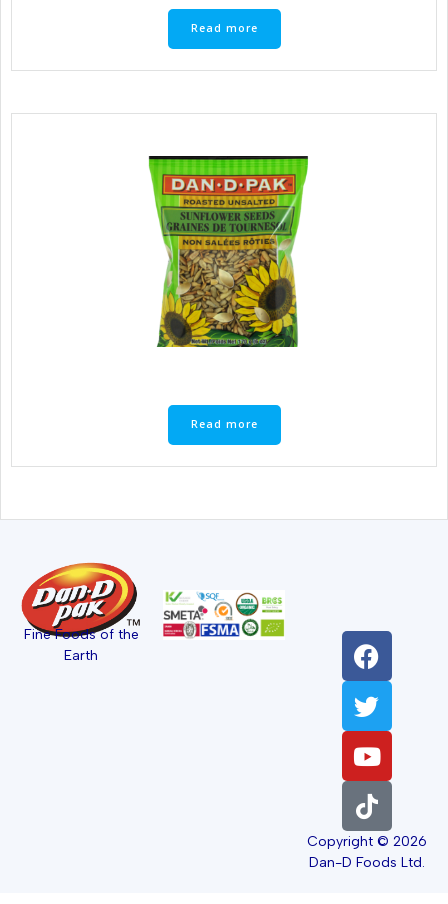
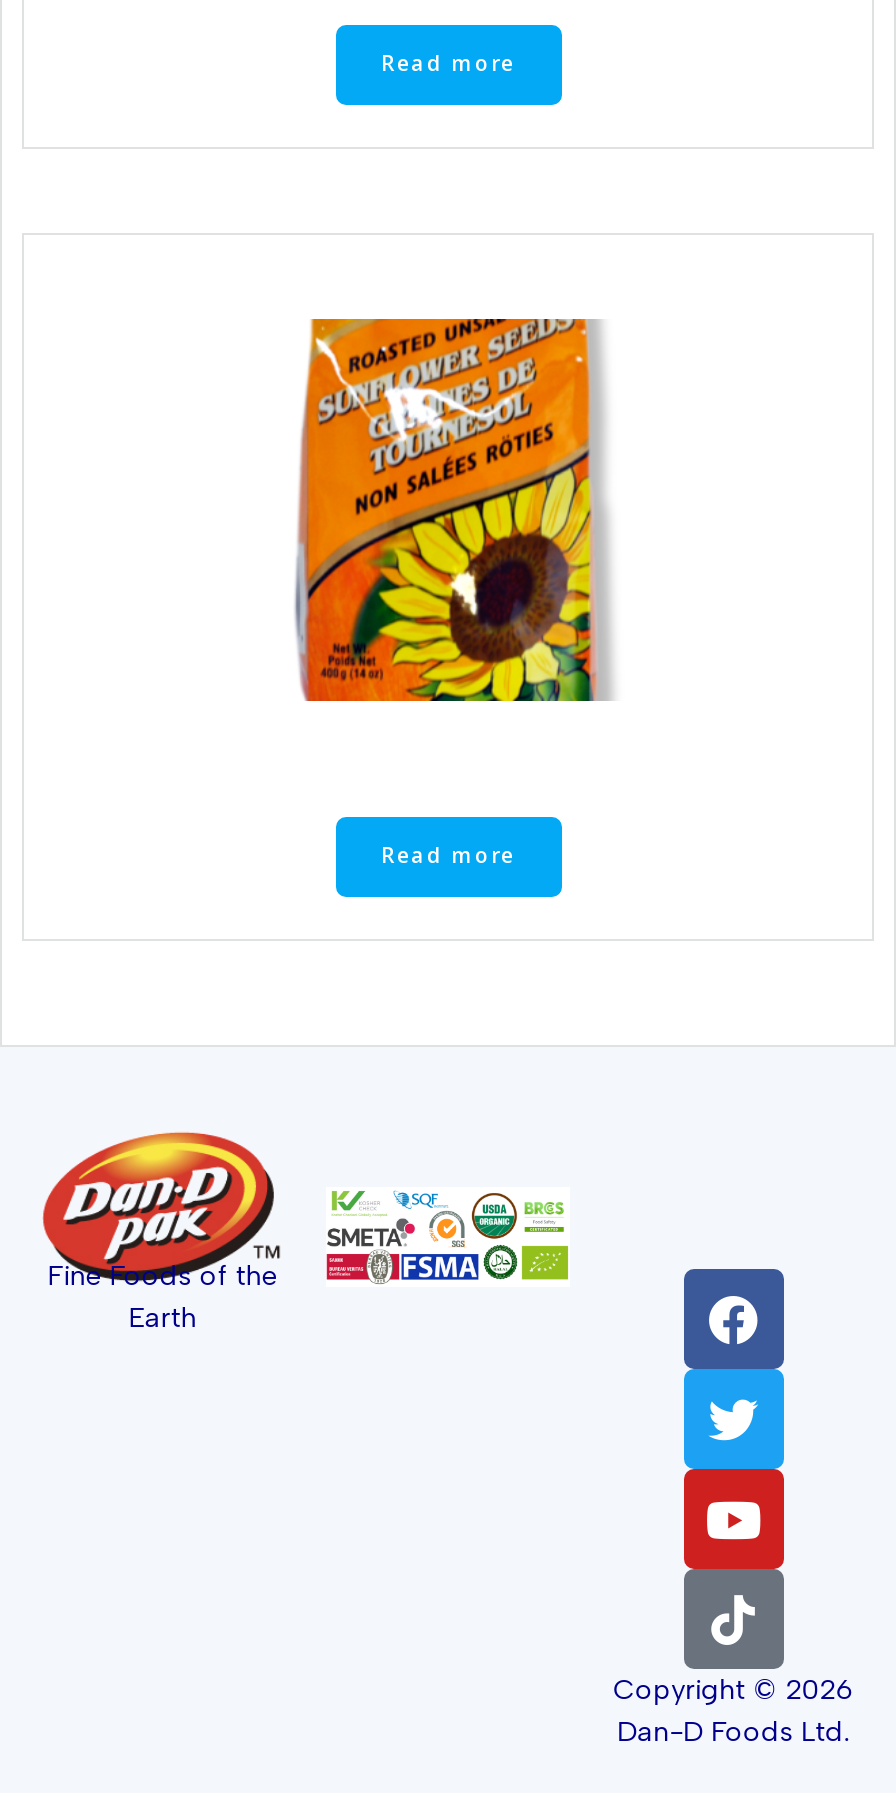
[148,155,309,348] [image] -> [294,317,616,703] [image]

